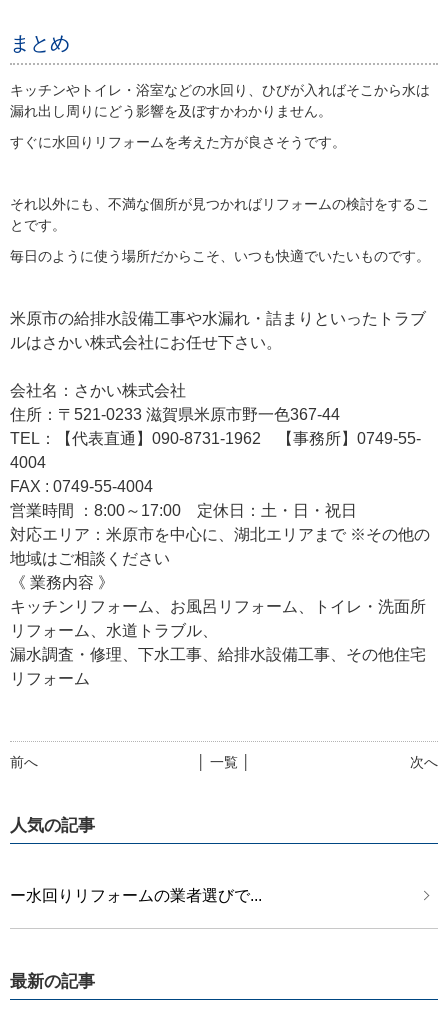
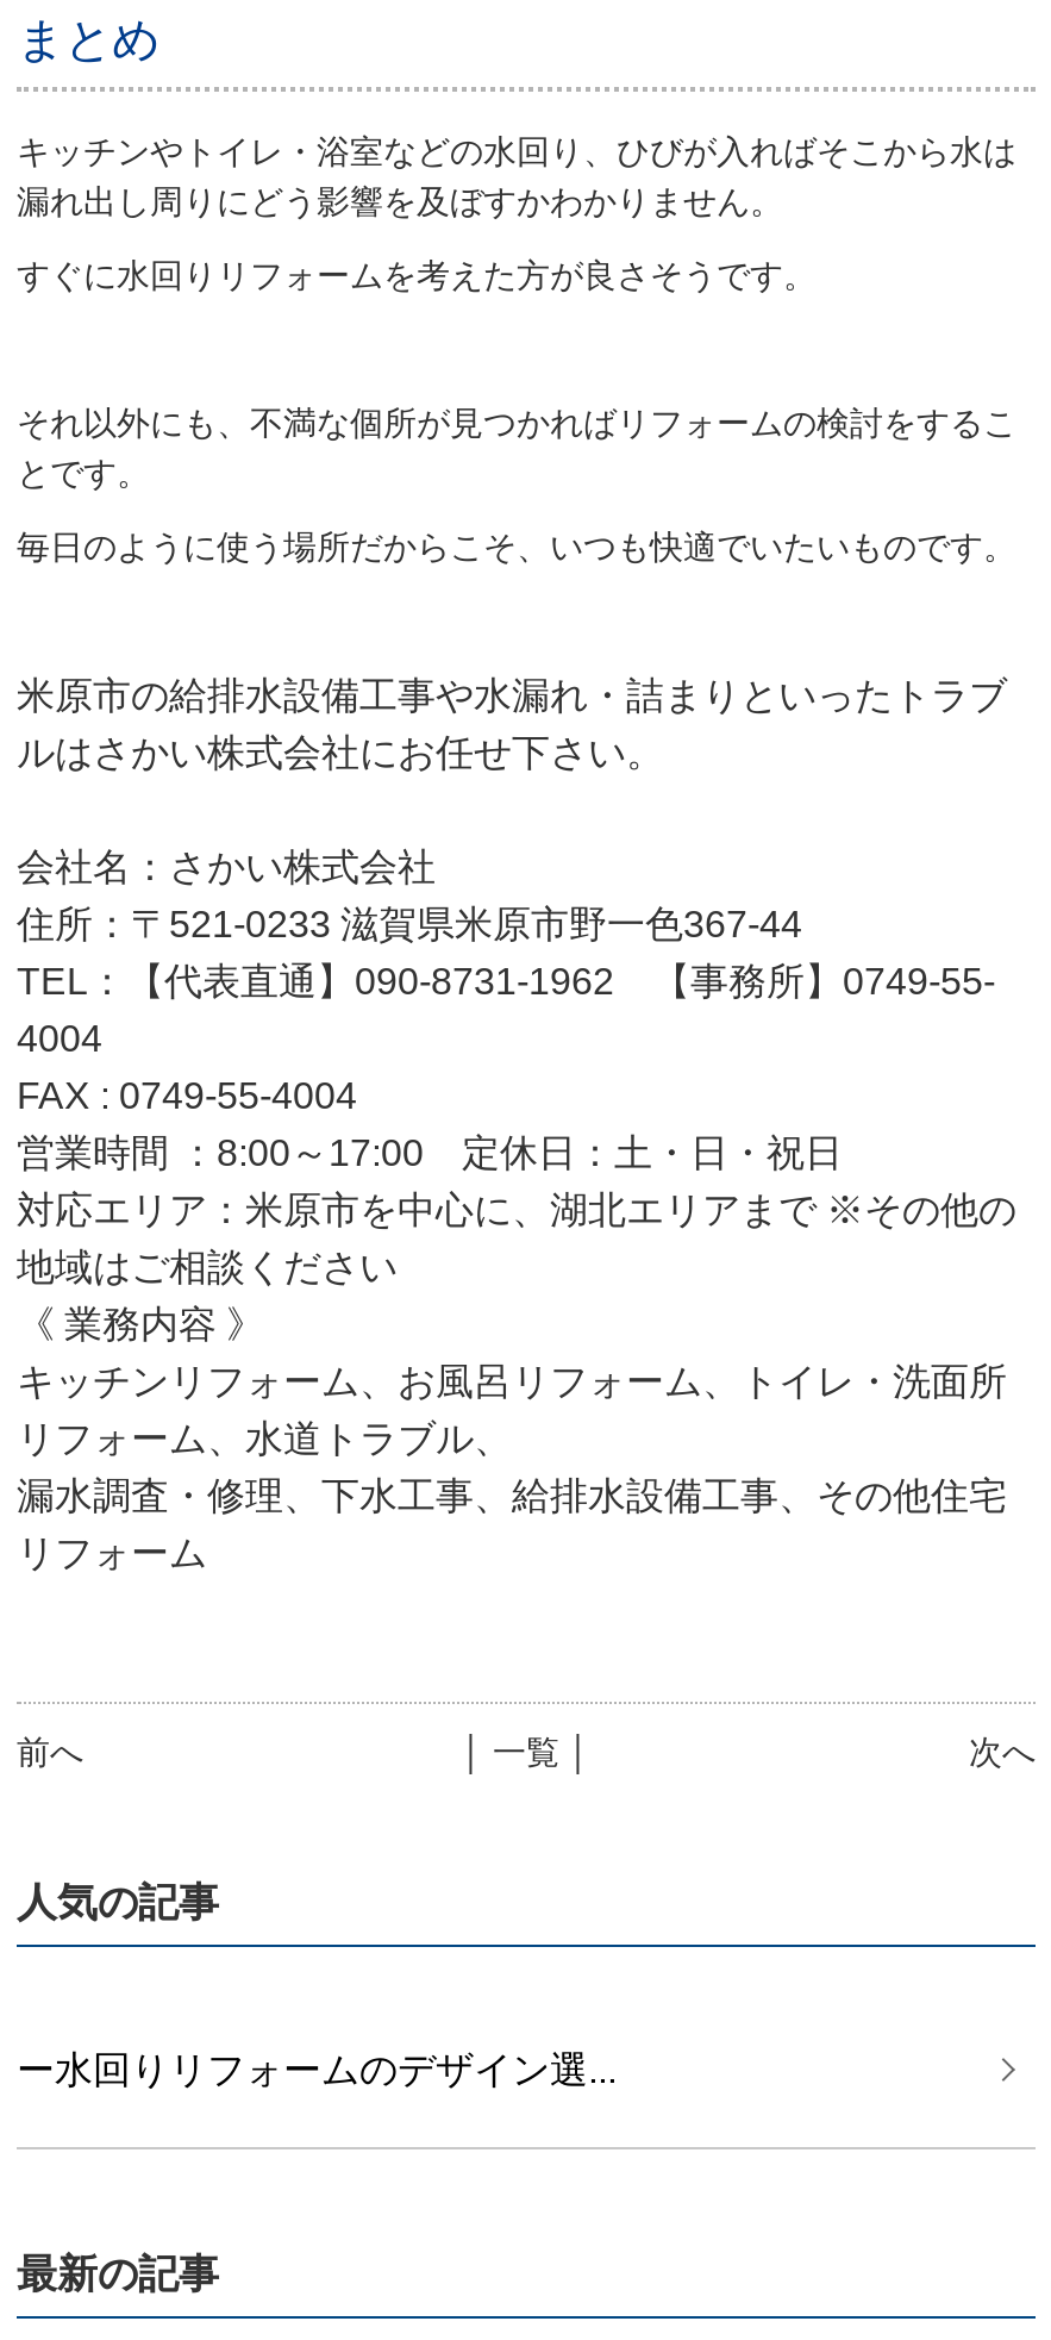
[10,887,262,904] ー水回りリフォームの業者選びで... -> [17,2048,617,2089] ー水回りリフォームのデザイン選...

